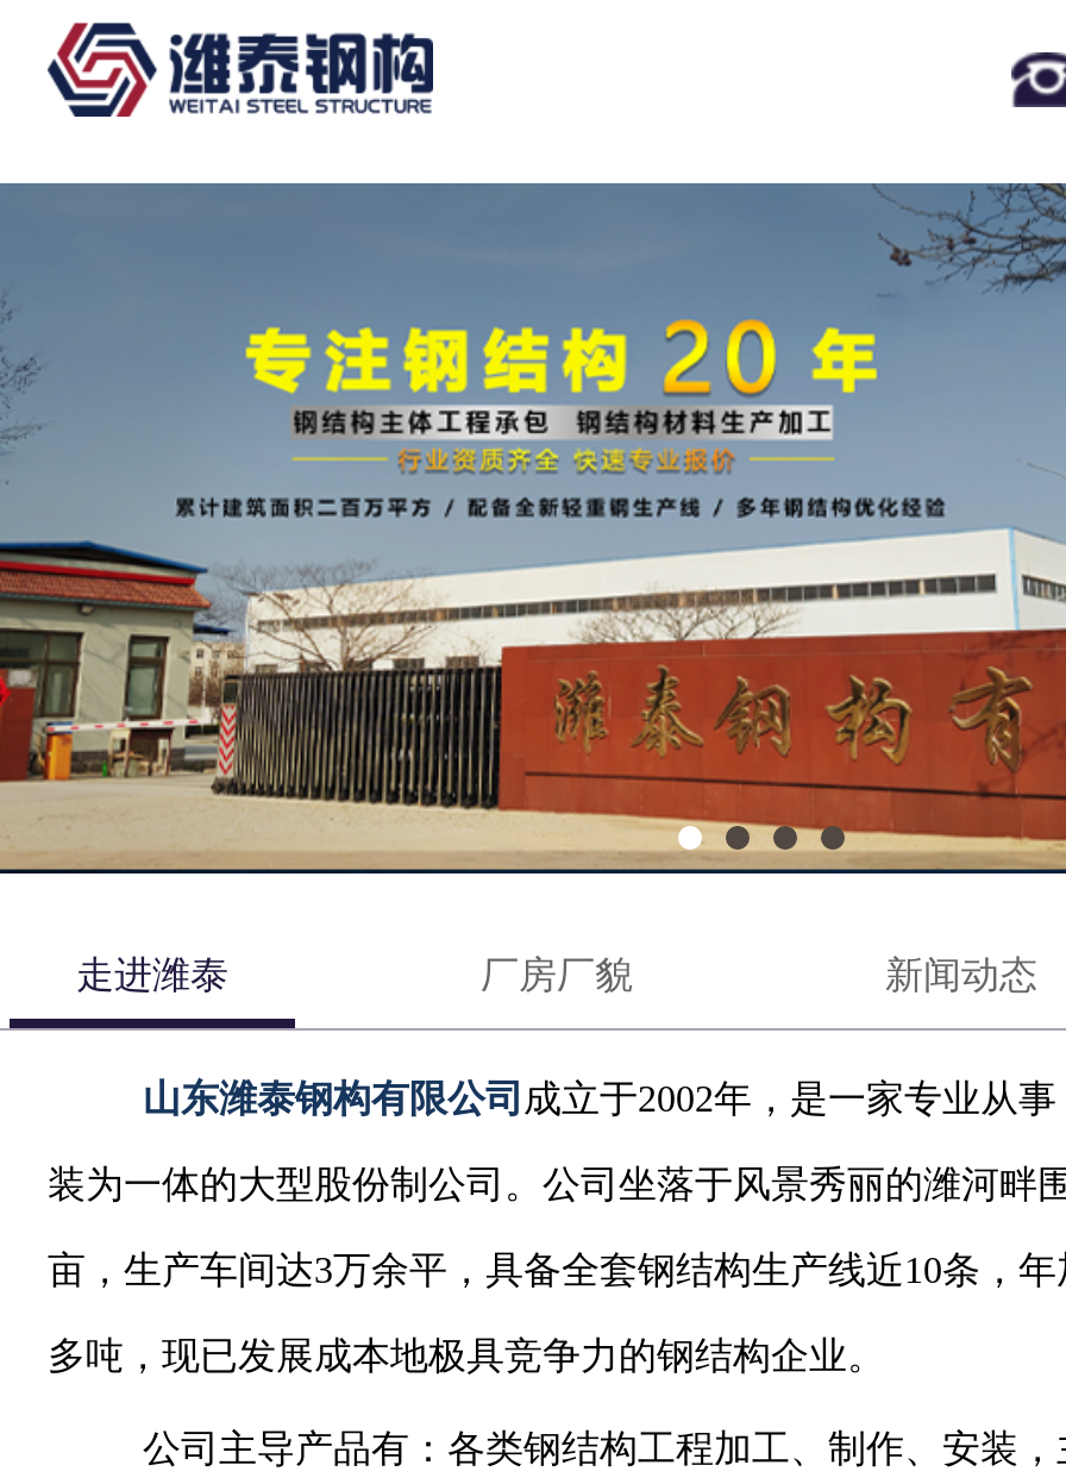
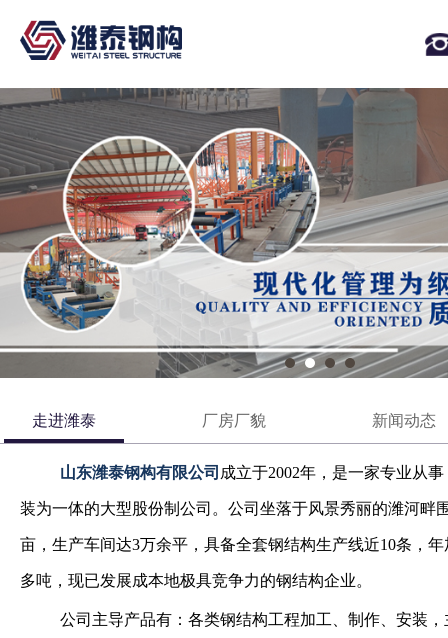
[7,183,1059,876] [image] -> [3,88,445,379] [image]

